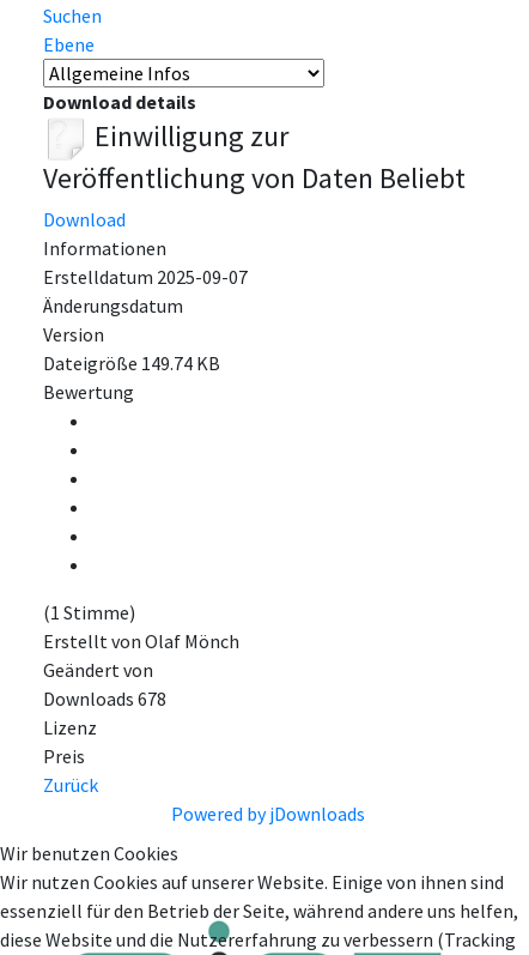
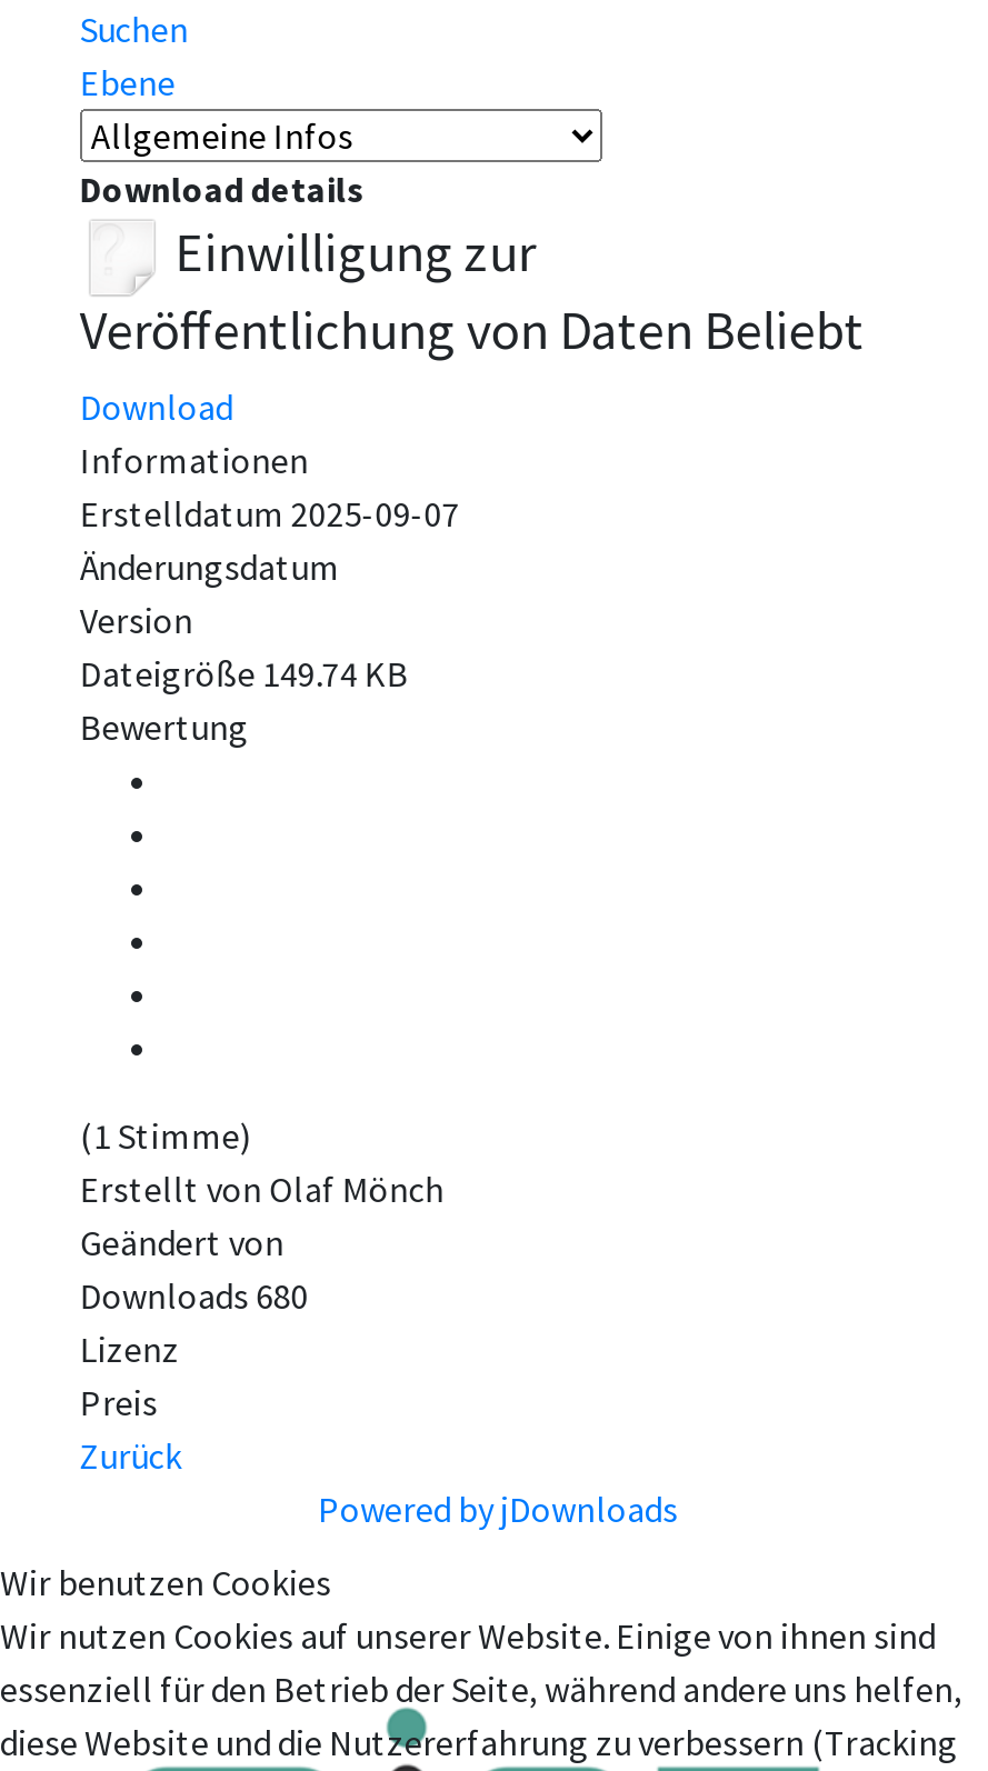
[43,687,166,711] Downloads 678 -> [80,1273,309,1318] Downloads 680

